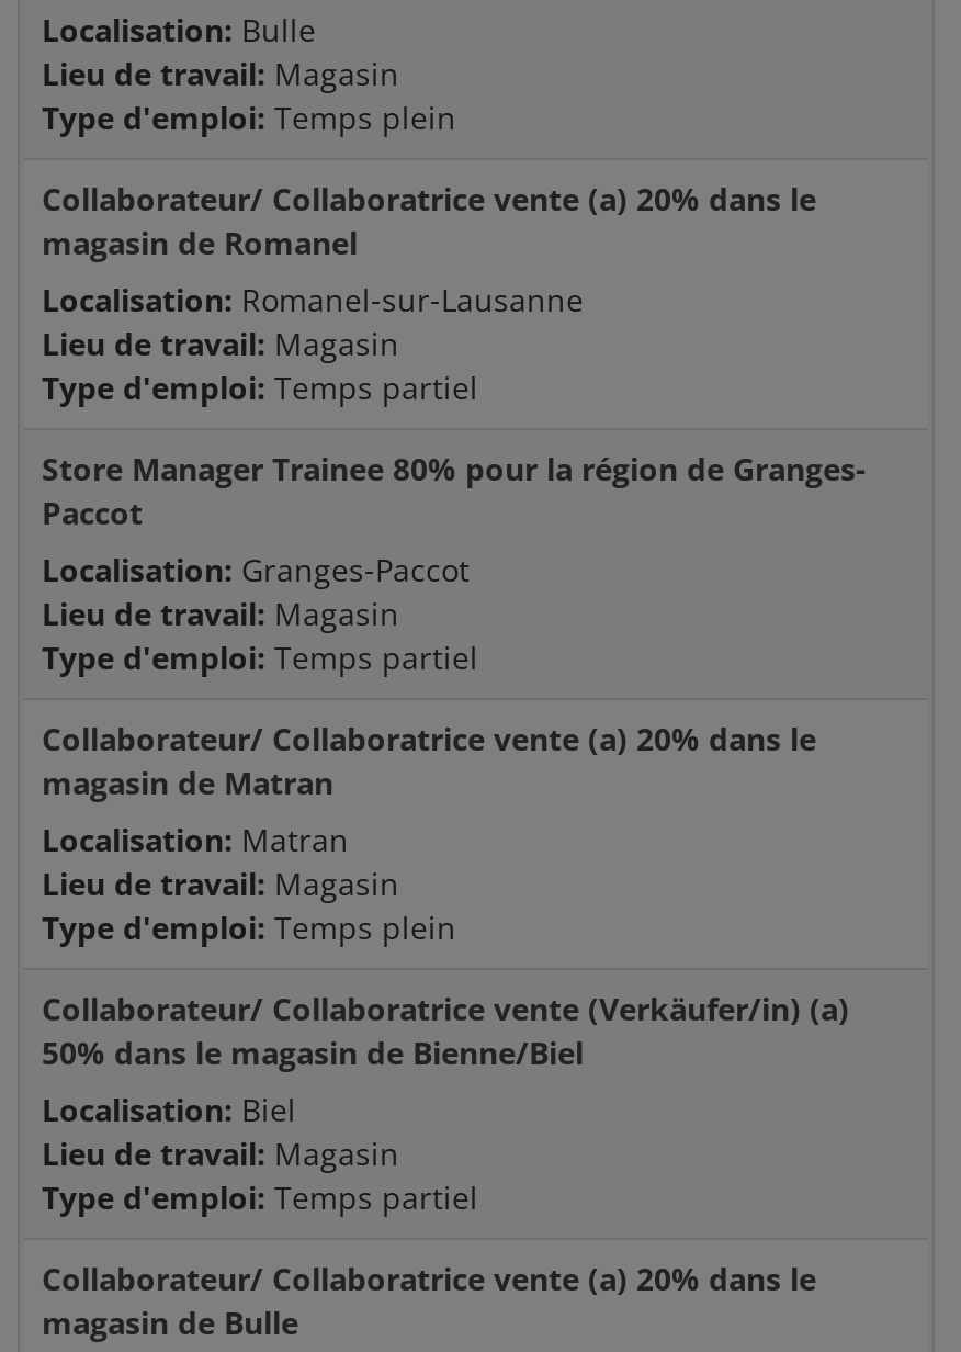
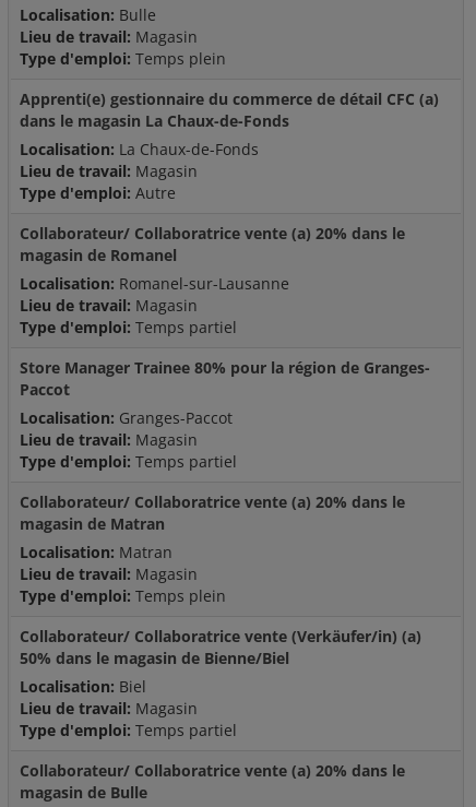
none -> [20,88,439,203] Apprenti(e) gestionnaire du commerce de détail CFC (a) | dans le magasin La Chaux-de-Fonds | Localisation: La Chaux-de-Fonds | Lieu de travail: Magasin | Type d'emploi: Autre

